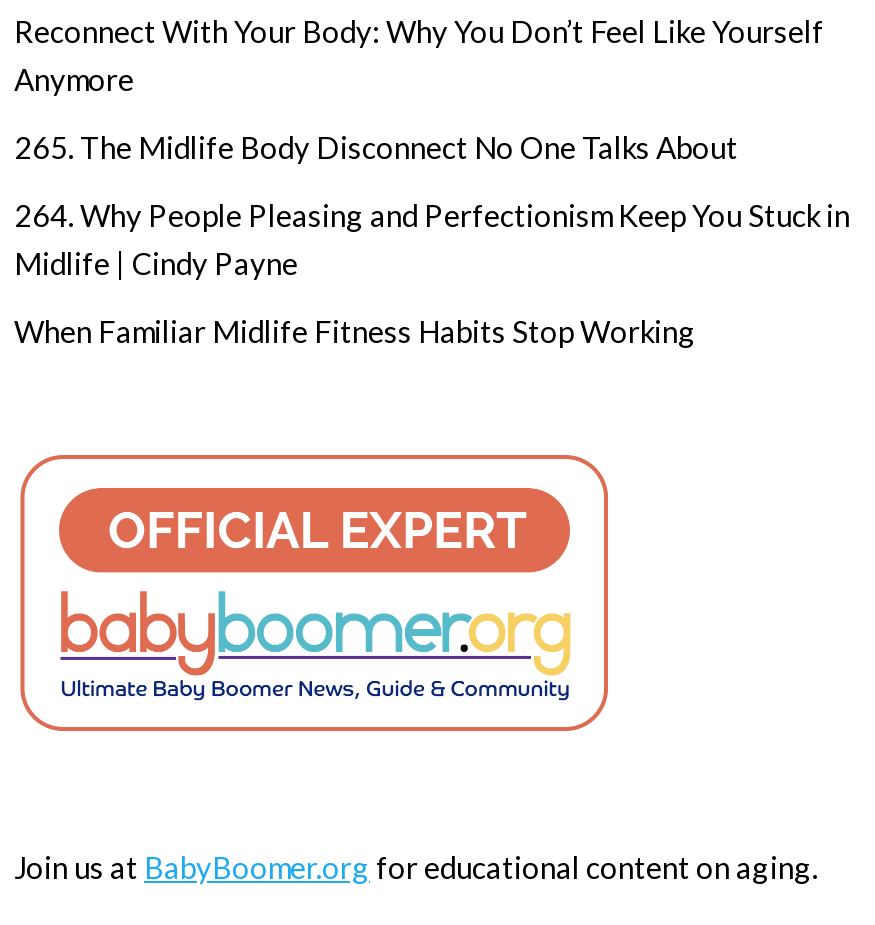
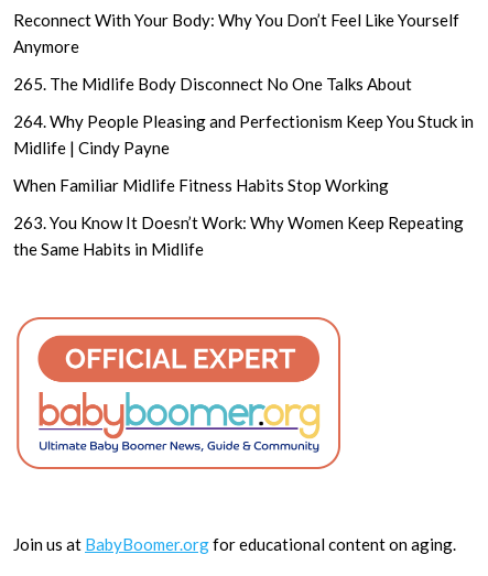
none -> [13,213,464,259] 263. You Know It Doesn’t Work: Why Women Keep Repeating | the Same Habits in Midlife

